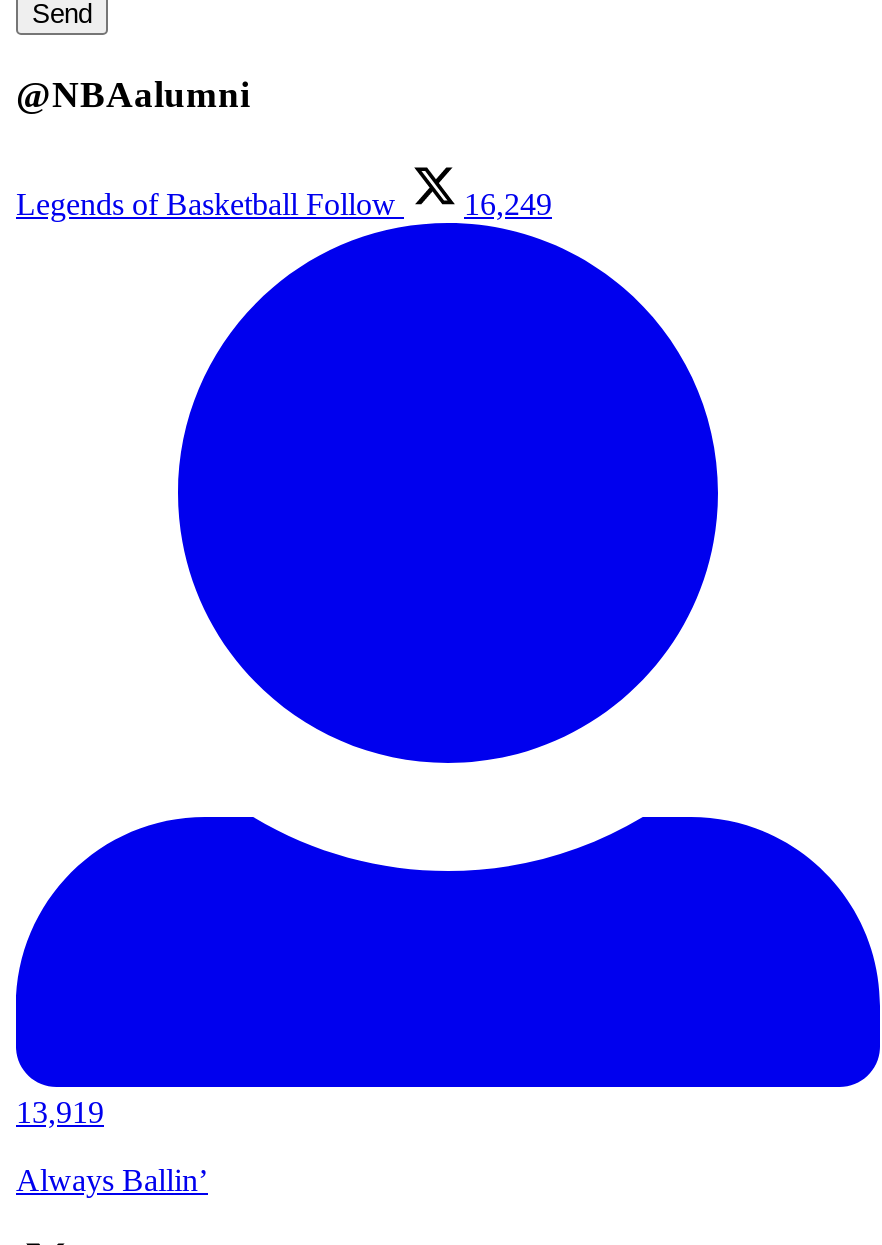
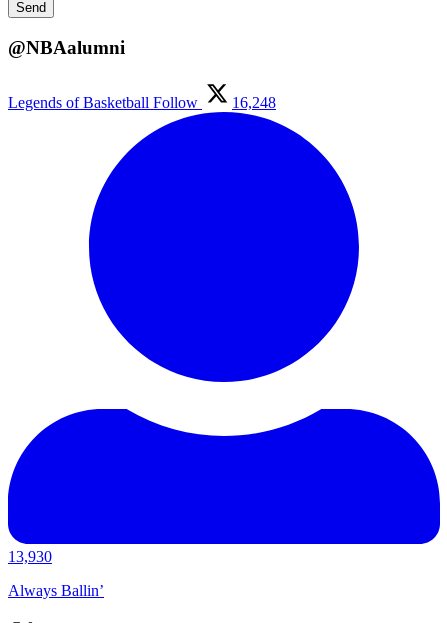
[16,186,552,220] Legends of Basketball Follow 16,249 -> [8,94,276,111] Legends of Basketball Follow 16,248
[16,1094,104,1128] 13,919 -> [8,548,52,565] 13,930

